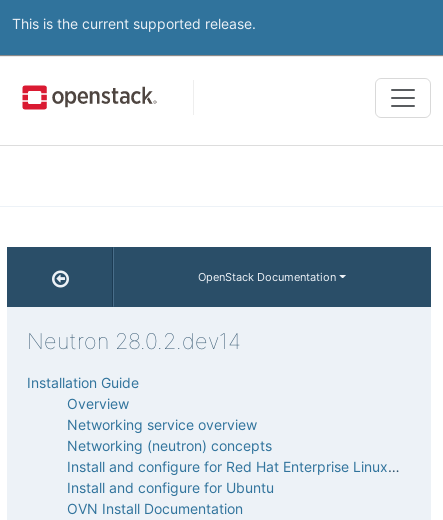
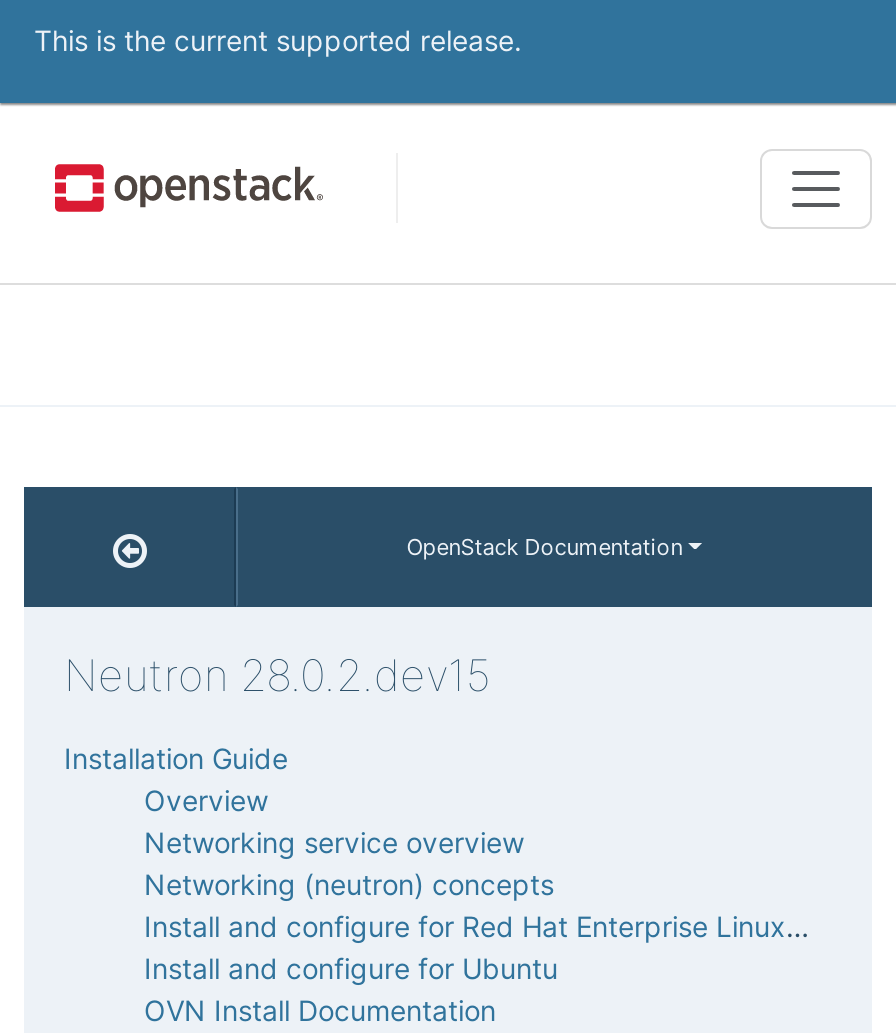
[27,328,241,354] Neutron 28.0.2.dev14 -> [64,649,490,701] Neutron 28.0.2.dev15

